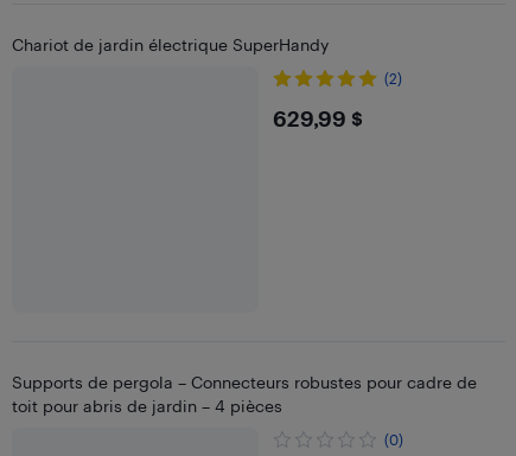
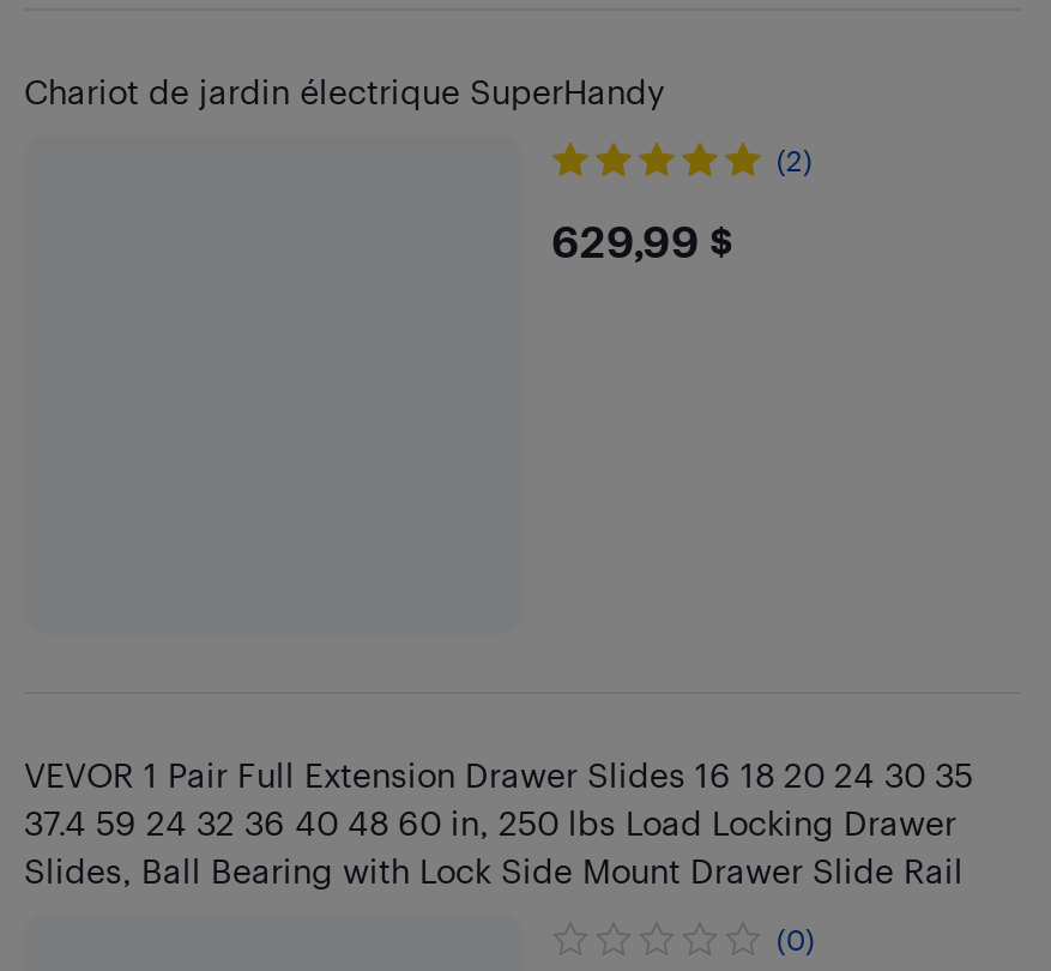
[12,372,477,416] Supports de pergola – Connecteurs robustes pour cadre de | toit pour abris de jardin – 4 pièces -> [24,754,973,891] VEVOR 1 Pair Full Extension Drawer Slides 16 18 20 24 30 35 | 37.4 59 24 32 36 40 48 60 in, 250 lbs Load Locking Drawer | Slides, Ball Bearing with Lock Side Mount Drawer Slide Rail

